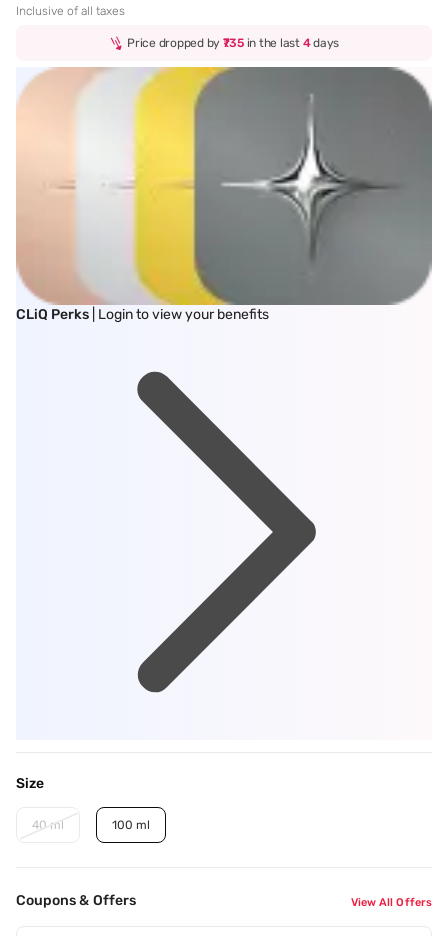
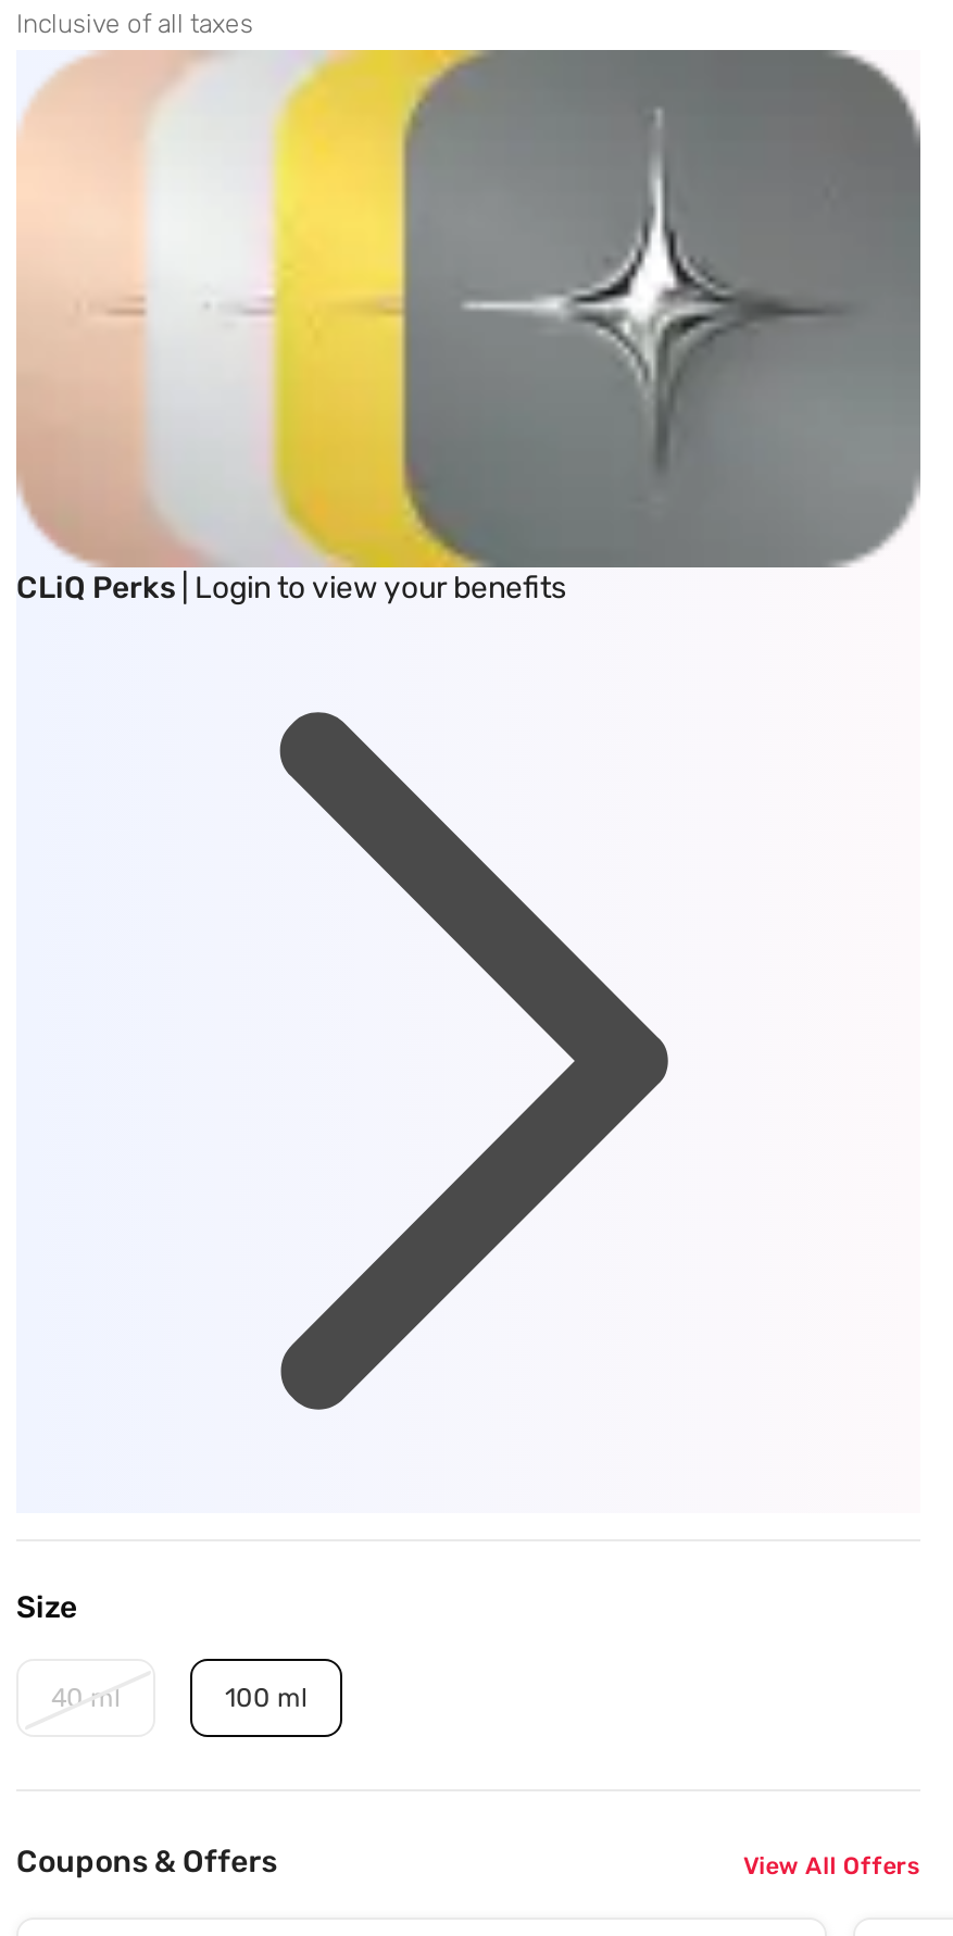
[127,36,339,50] Price dropped by ₹735 in the last 4days -> none

